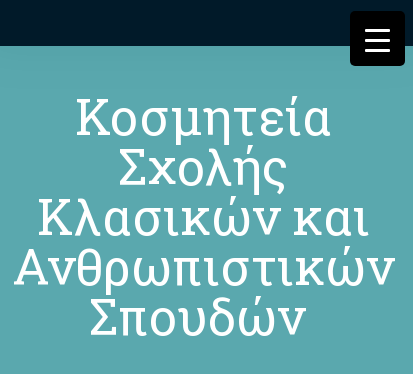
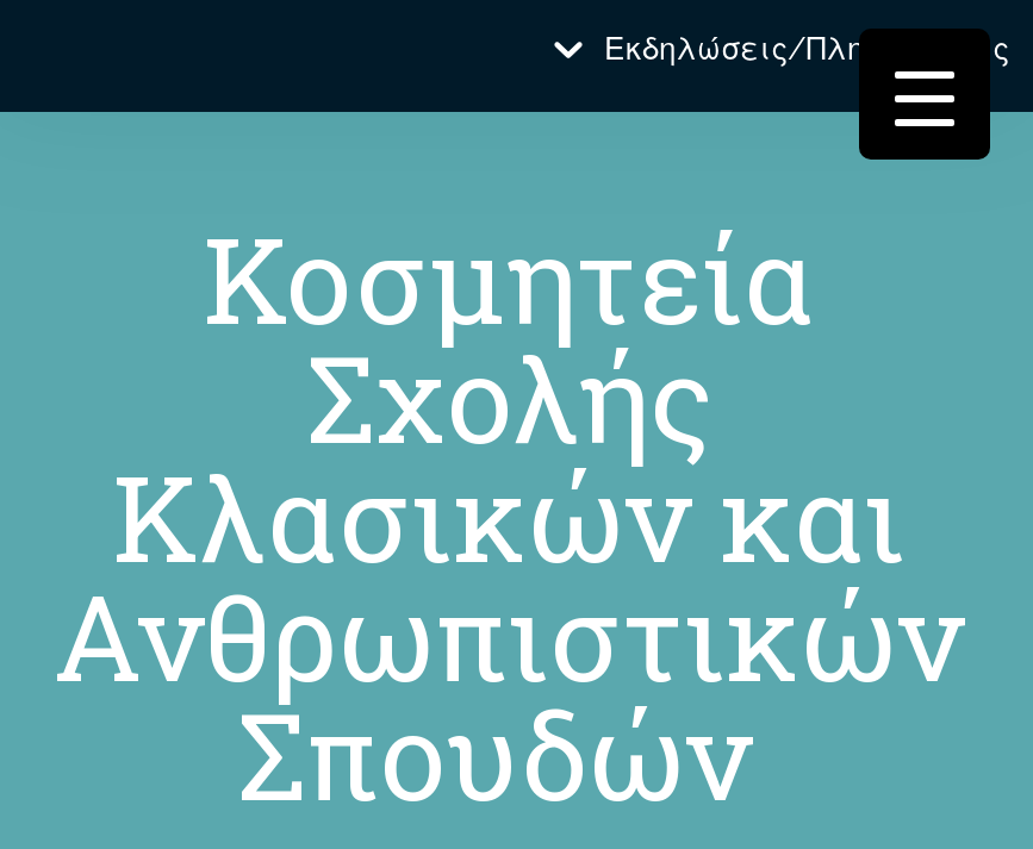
none -> [604,31,1009,67] Εκδηλώσεις/Πληροφορίες

